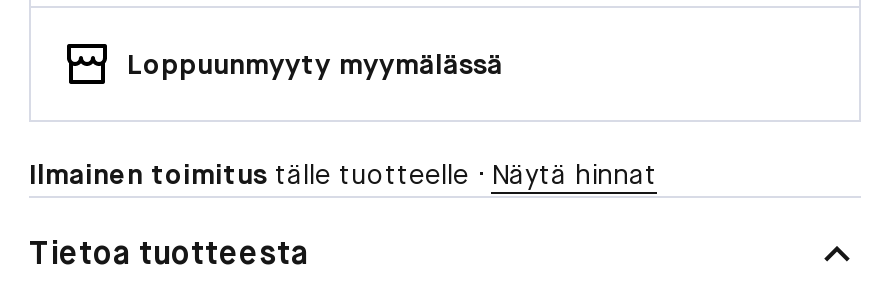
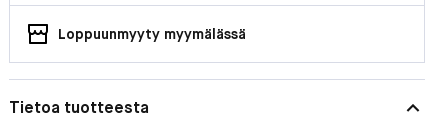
[29,156,657,192] Ilmainen toimitus tälle tuotteelle · Näytä hinnat -> none

